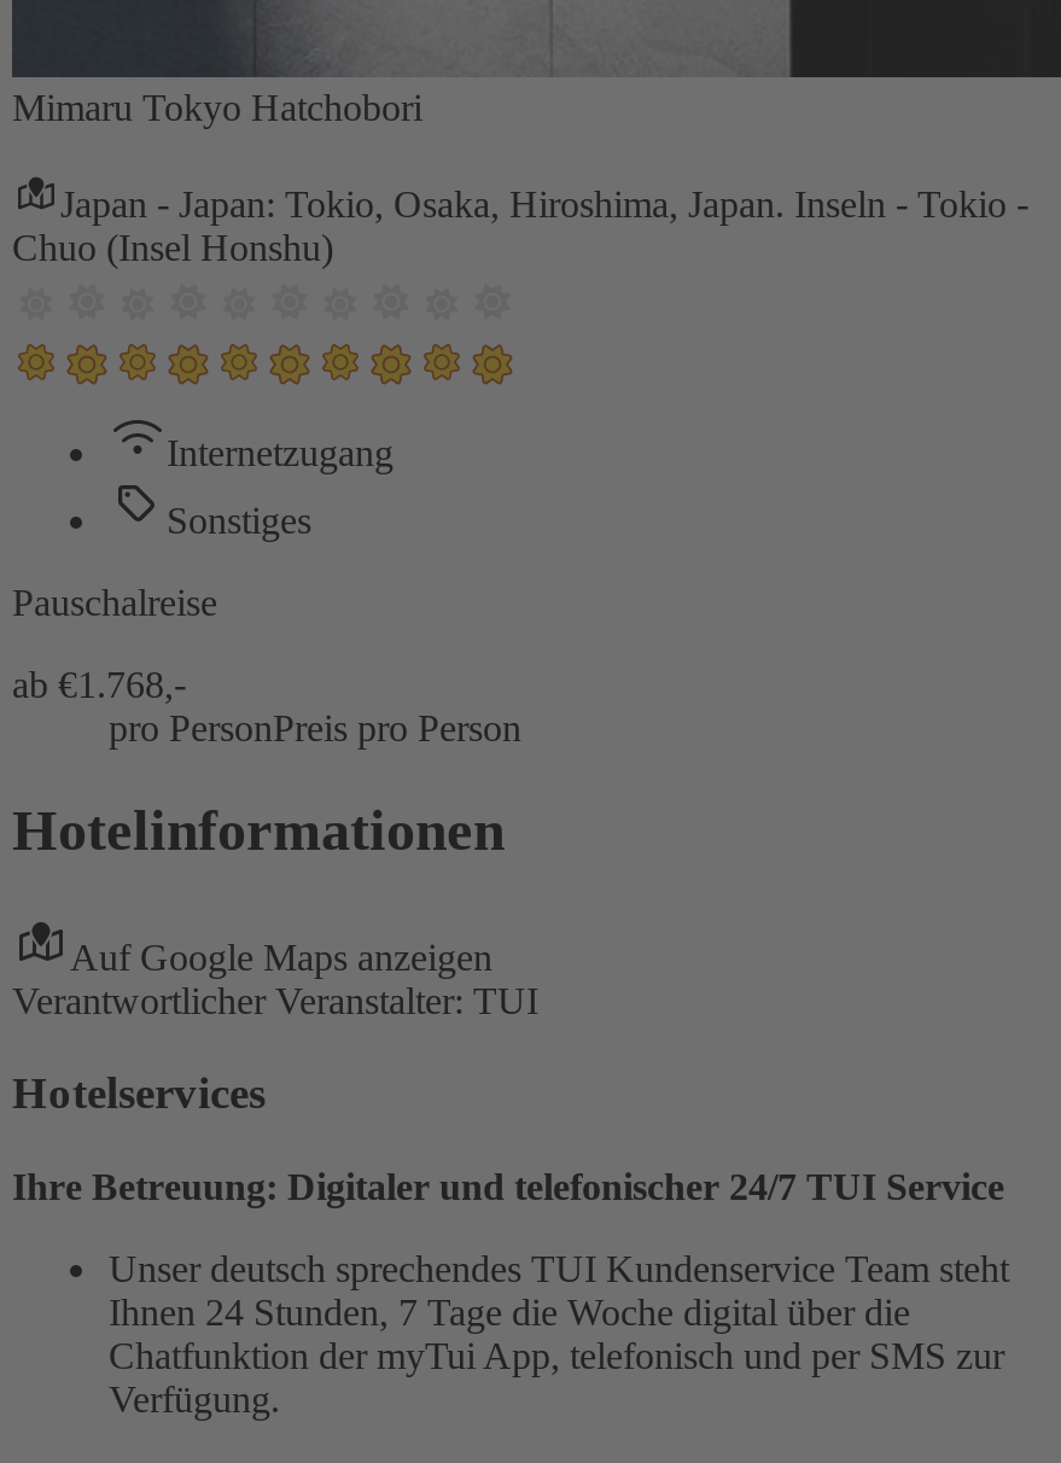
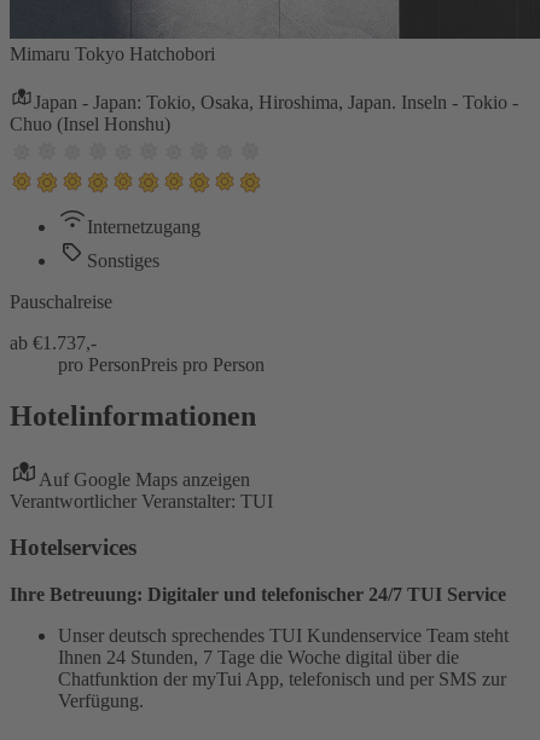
[12,663,186,704] ab €1.768,- -> [10,332,97,353] ab €1.737,-

